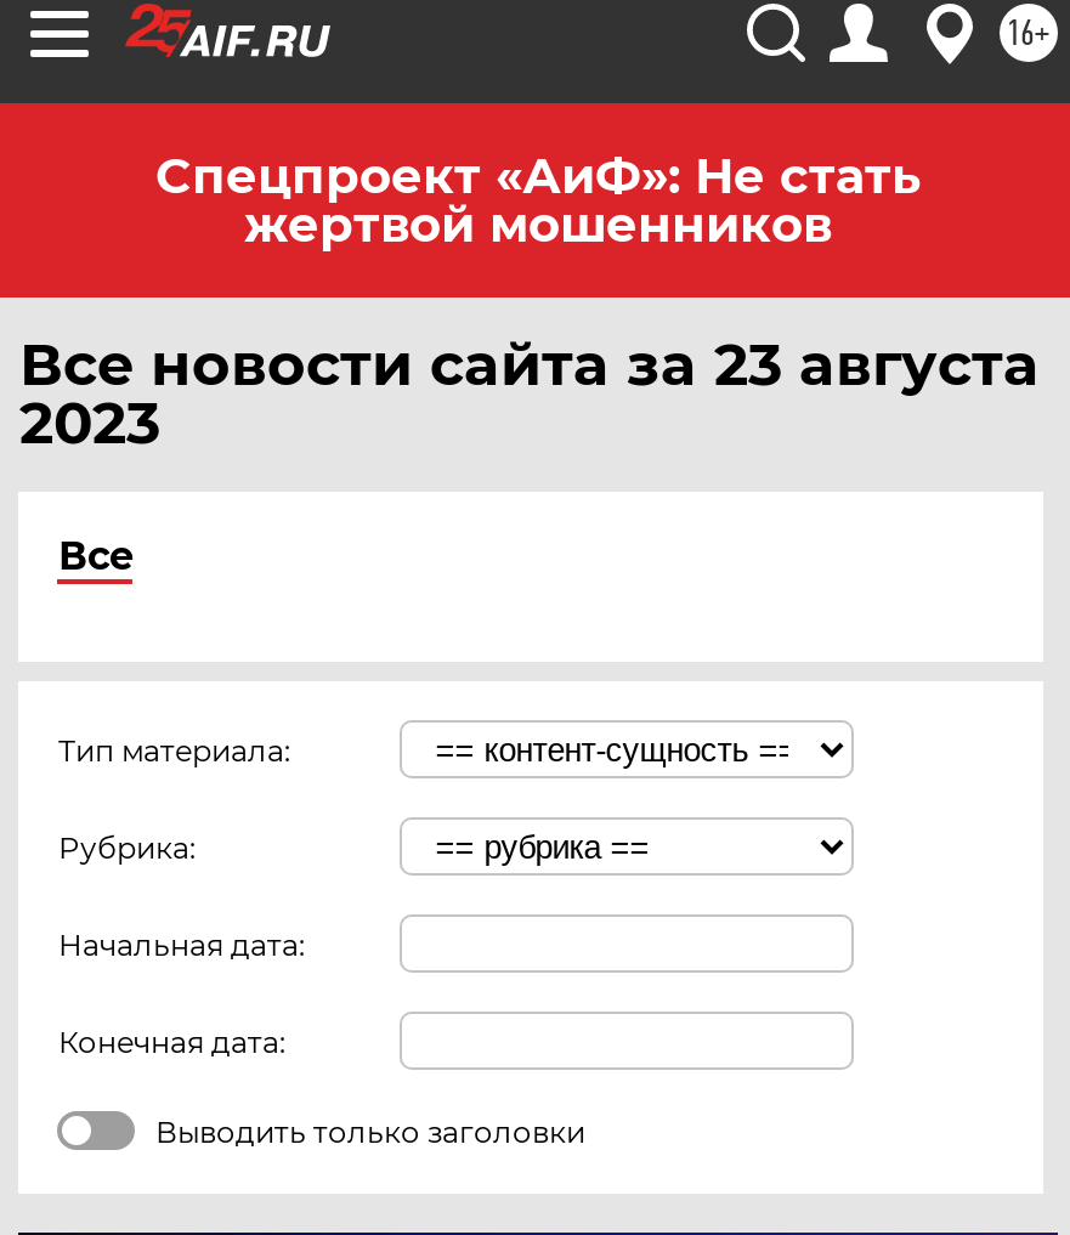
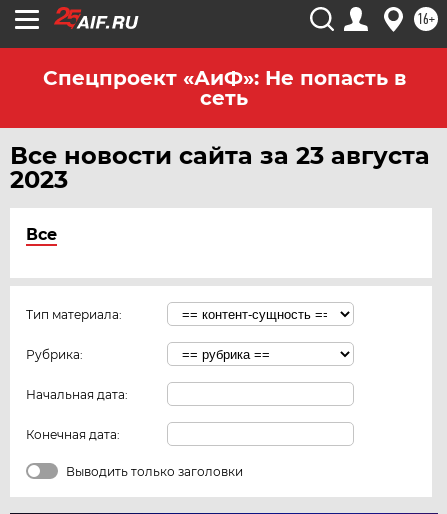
[155,147,921,254] Спецпроект «АиФ»: Не стать | жертвой мошенников -> [42,66,405,110] Спецпроект «АиФ»: Не попасть в | сеть

